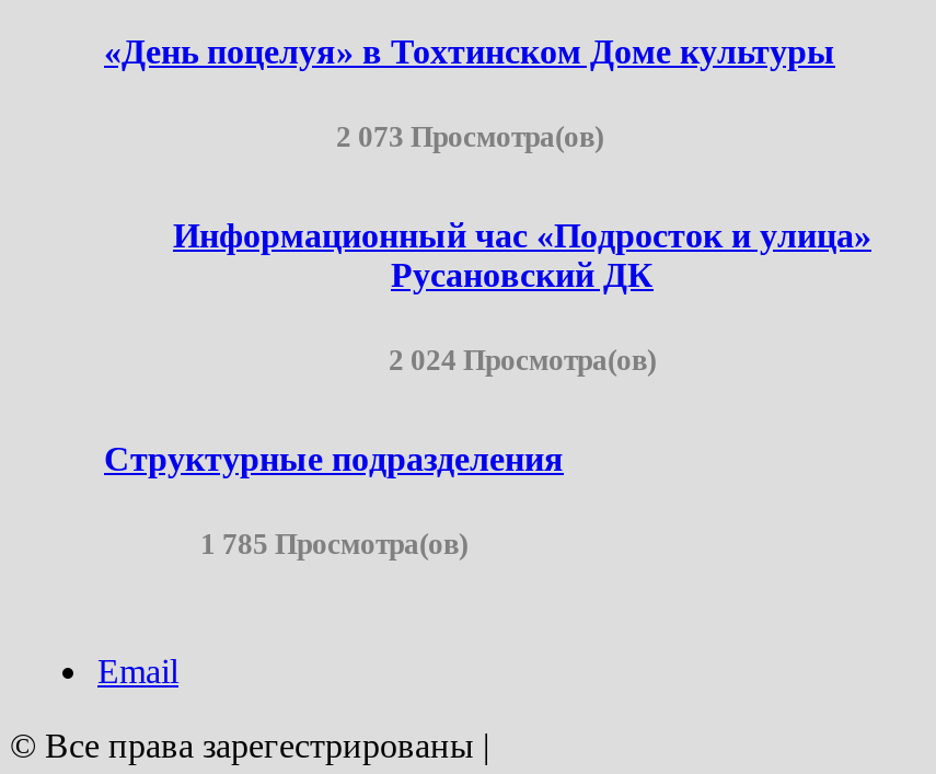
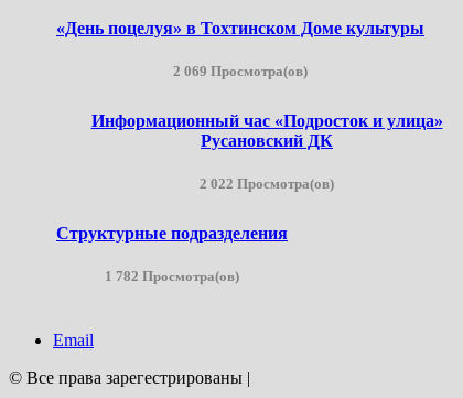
[336,120,603,153] 2 073 Просмотра(ов) -> [173,63,308,79] 2 069 Просмотра(ов)
[389,344,656,376] 2 024 Просмотра(ов) -> [200,175,334,192] 2 022 Просмотра(ов)
[200,527,467,560] 1 785 Просмотра(ов) -> [105,268,239,284] 1 782 Просмотра(ов)

